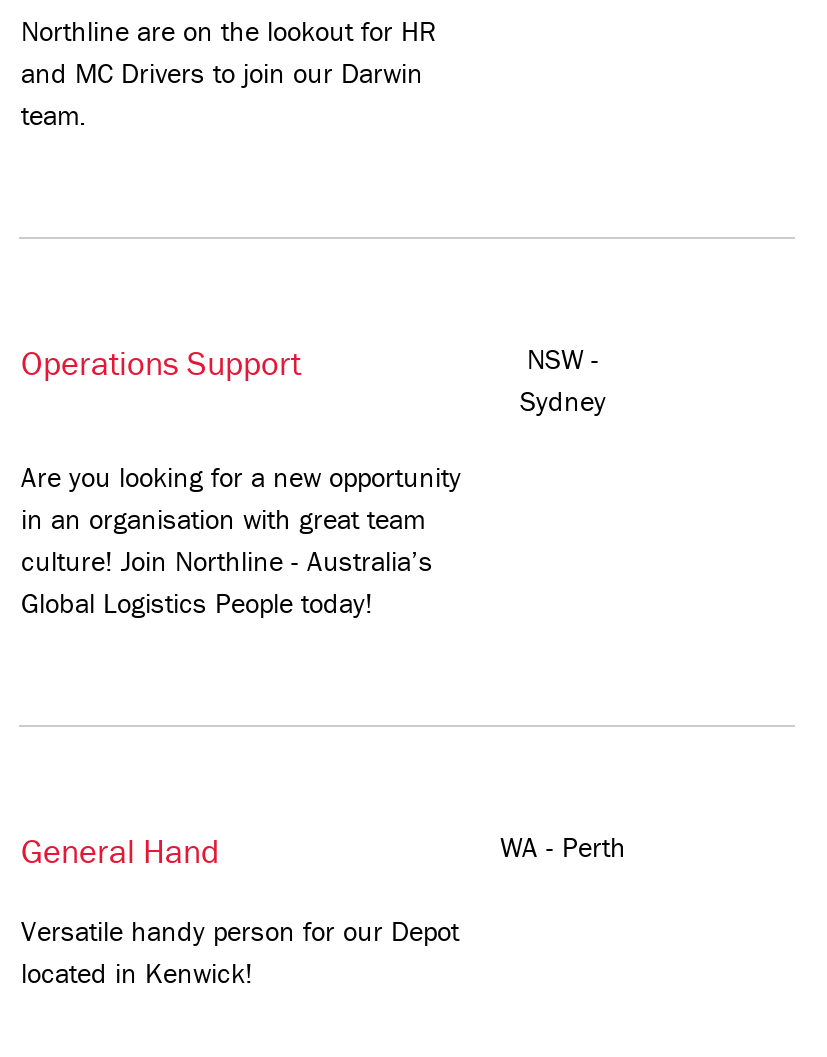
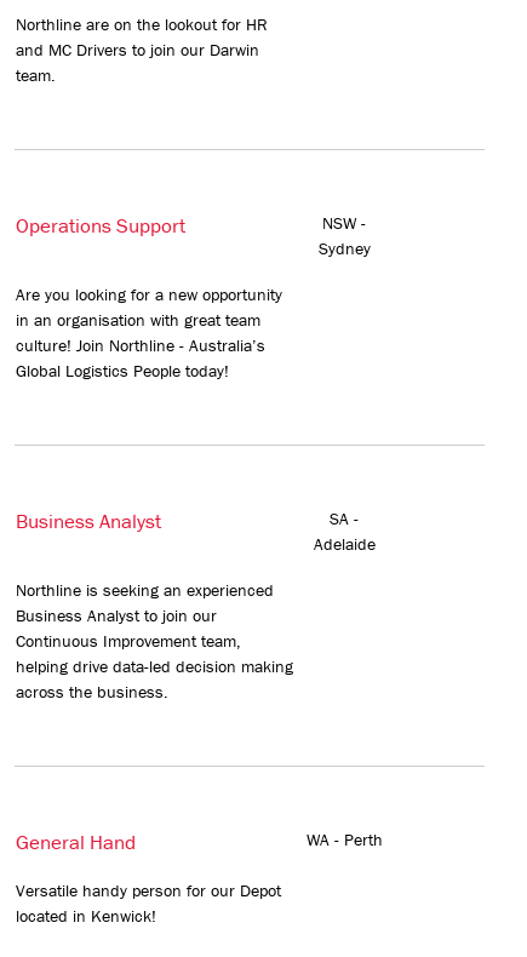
none -> [16,508,375,703] Business Analyst | SA - | Adelaide | Northline is seeking an experienced | Business Analyst to join our | Continuous Improvement team, | helping drive data-led decision making | across the business.

